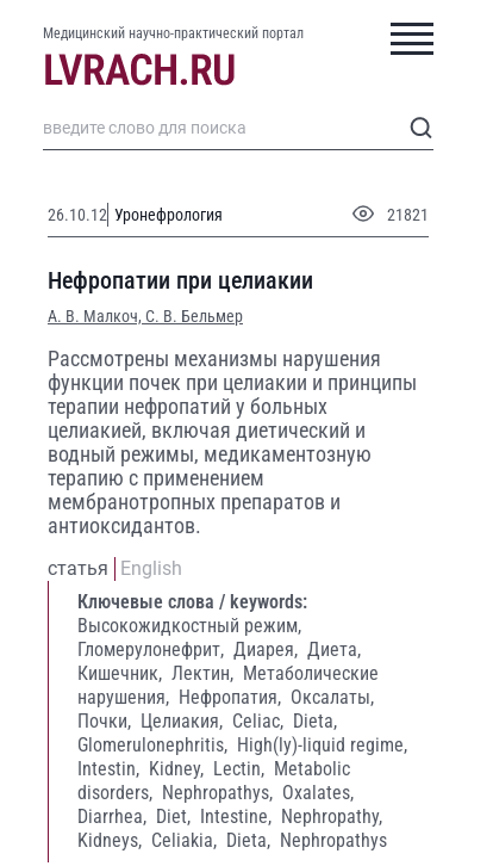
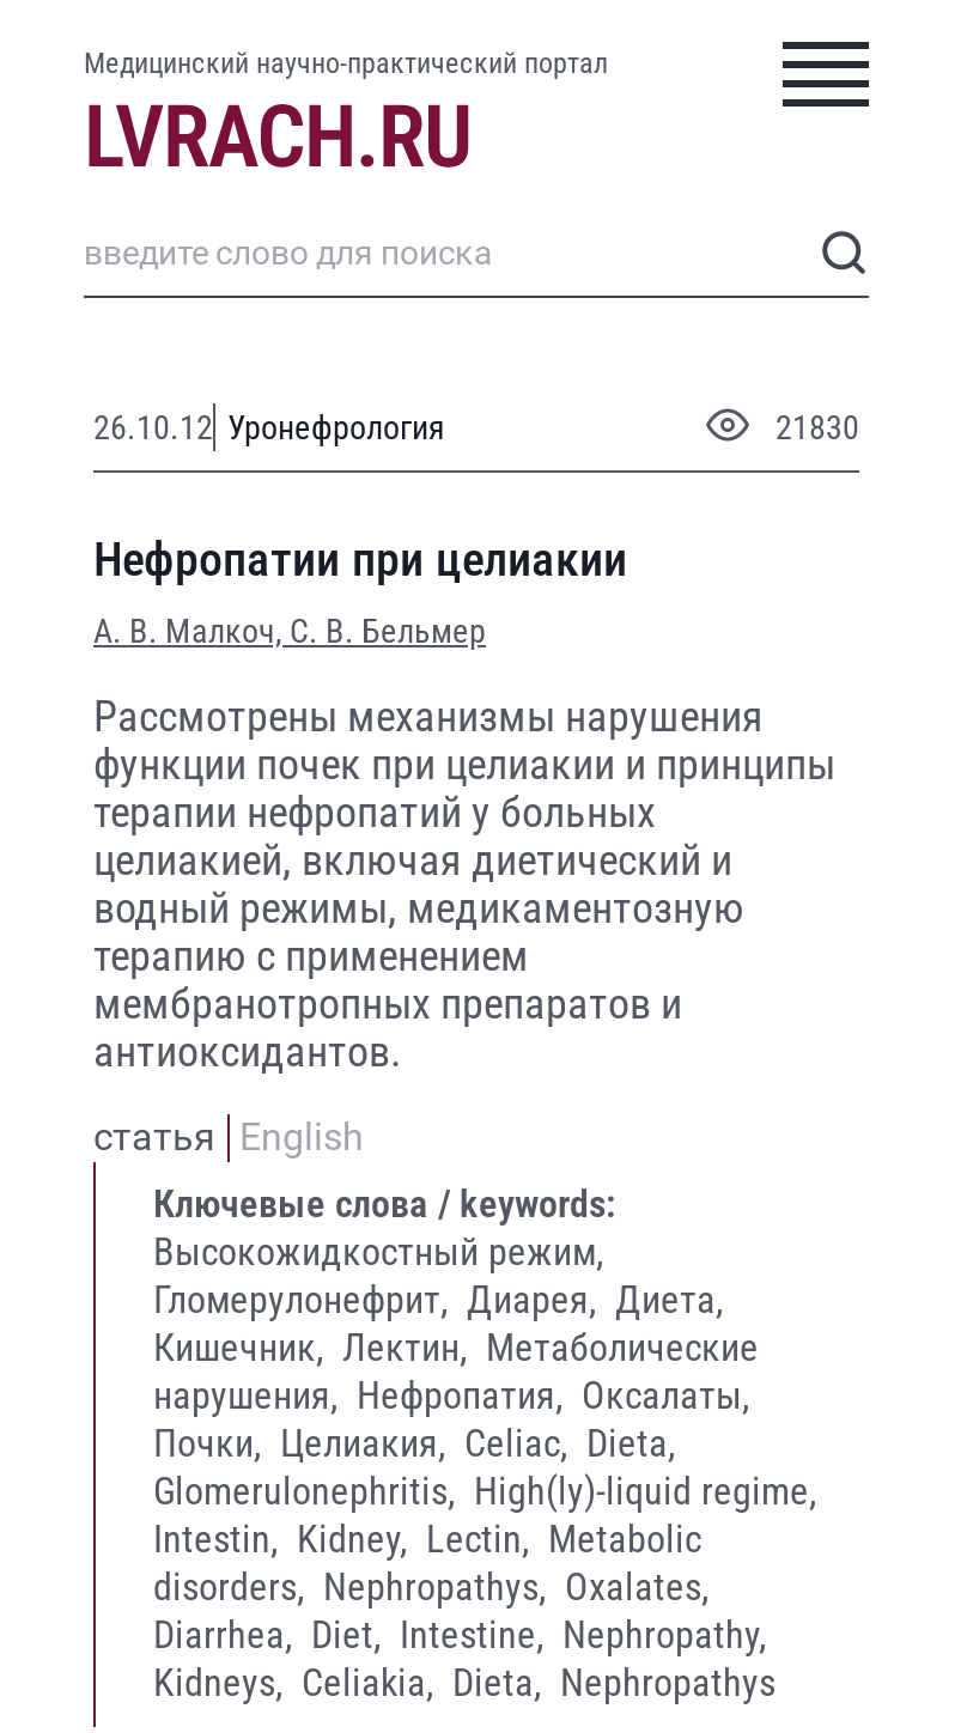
[383,205,429,224] 21821 -> [768,408,859,446] 21830

